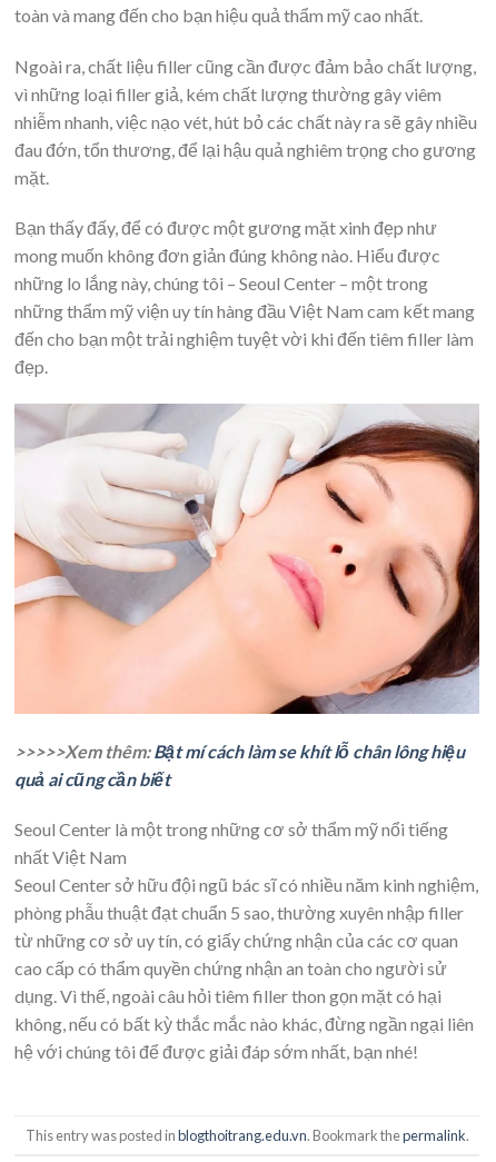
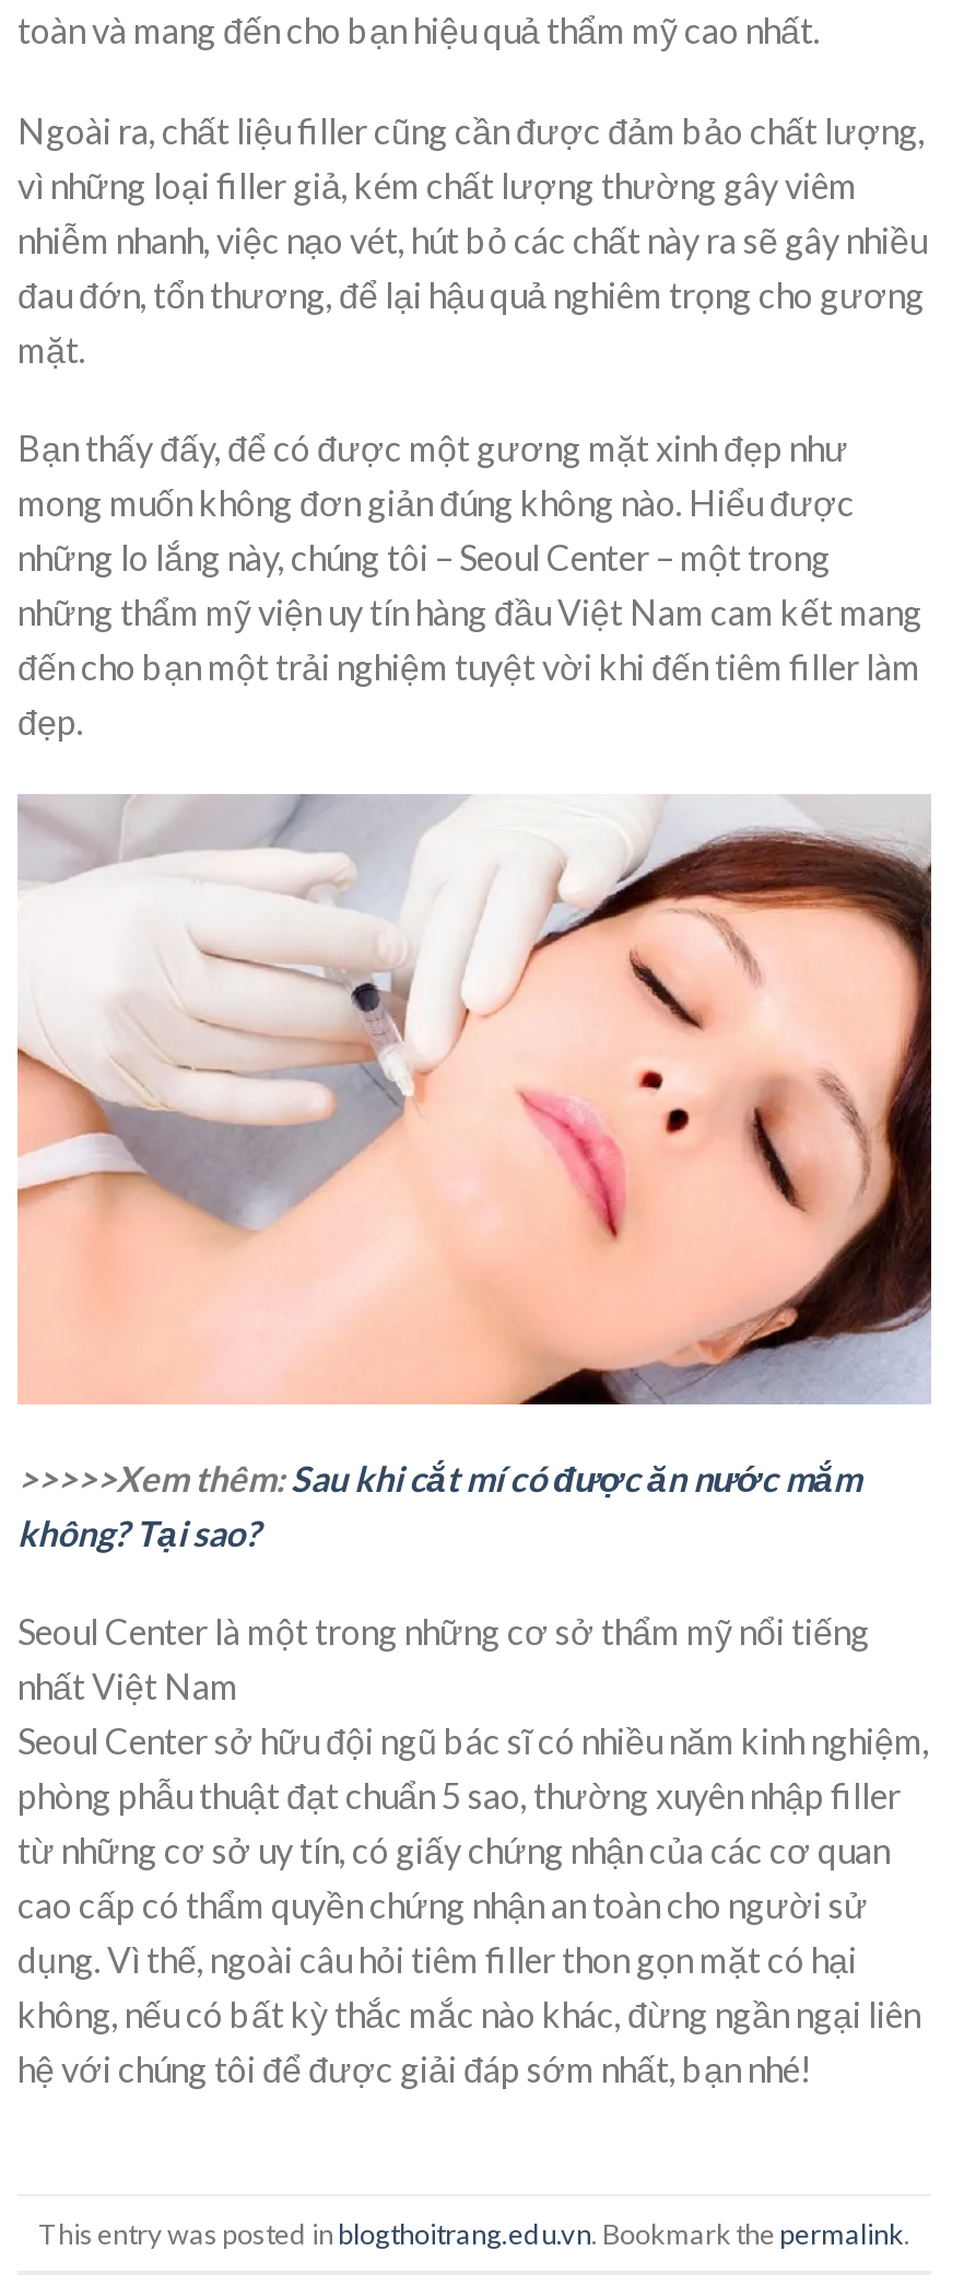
[14,740,465,789] >>>>>Xem thêm:Bật mí cách làm se khít lỗ chân lông hiệu | quả ai cũng cần biết -> [17,1456,861,1552] >>>>>Xem thêm:Sau khi cắt mí có được ăn nước mắm | không? Tại sao?

